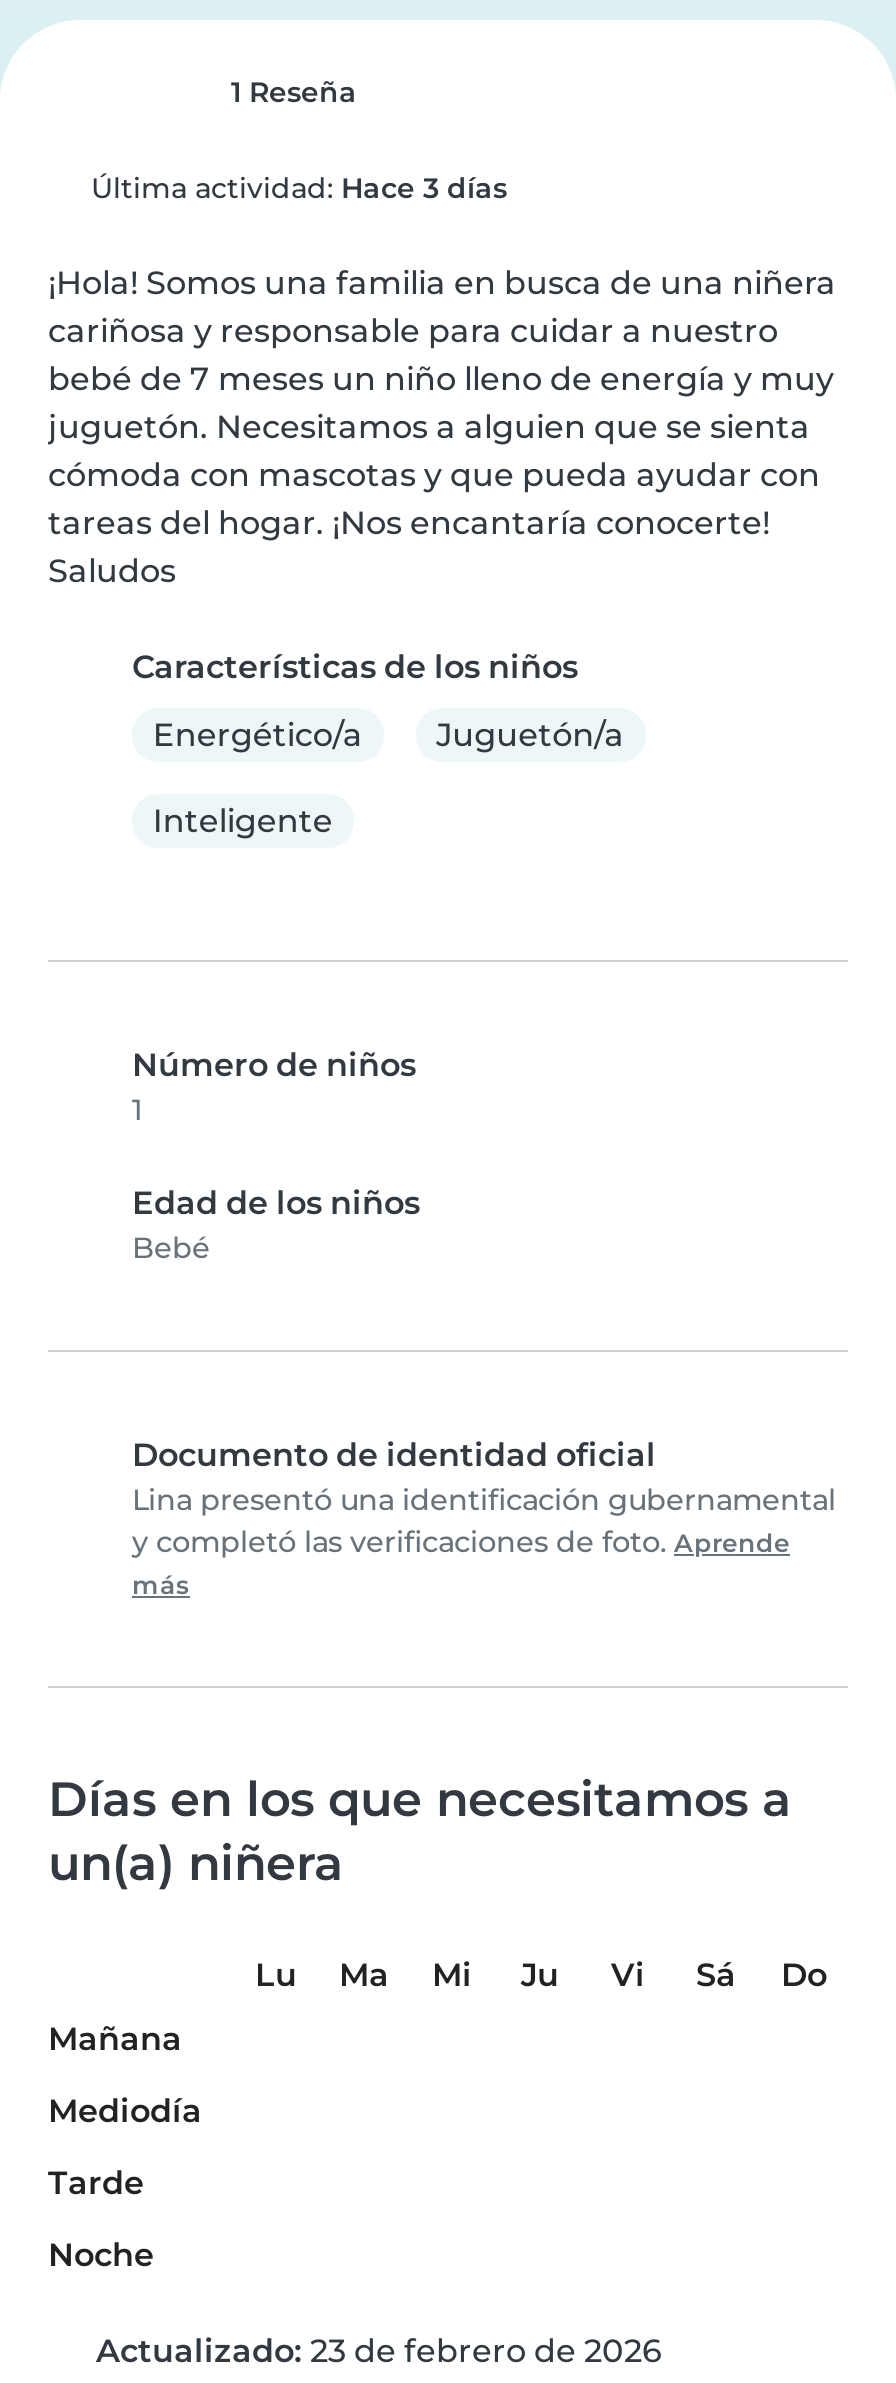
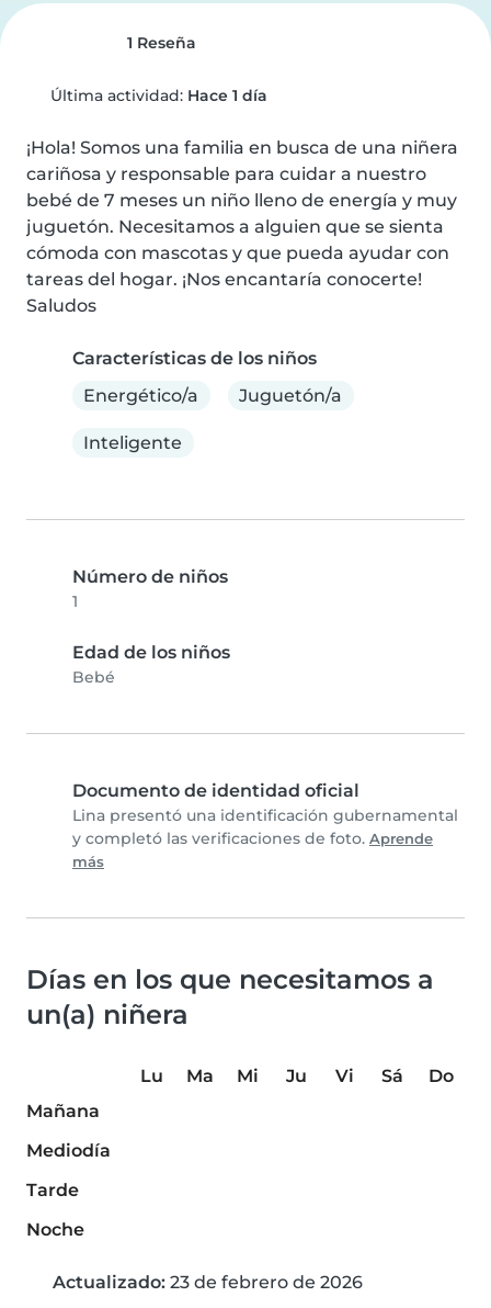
[83,170,507,206] Última actividad: Hace 3 días -> [45,86,267,105] Última actividad: Hace 1 día

